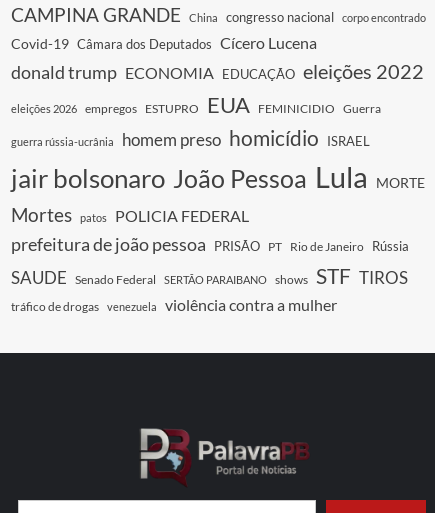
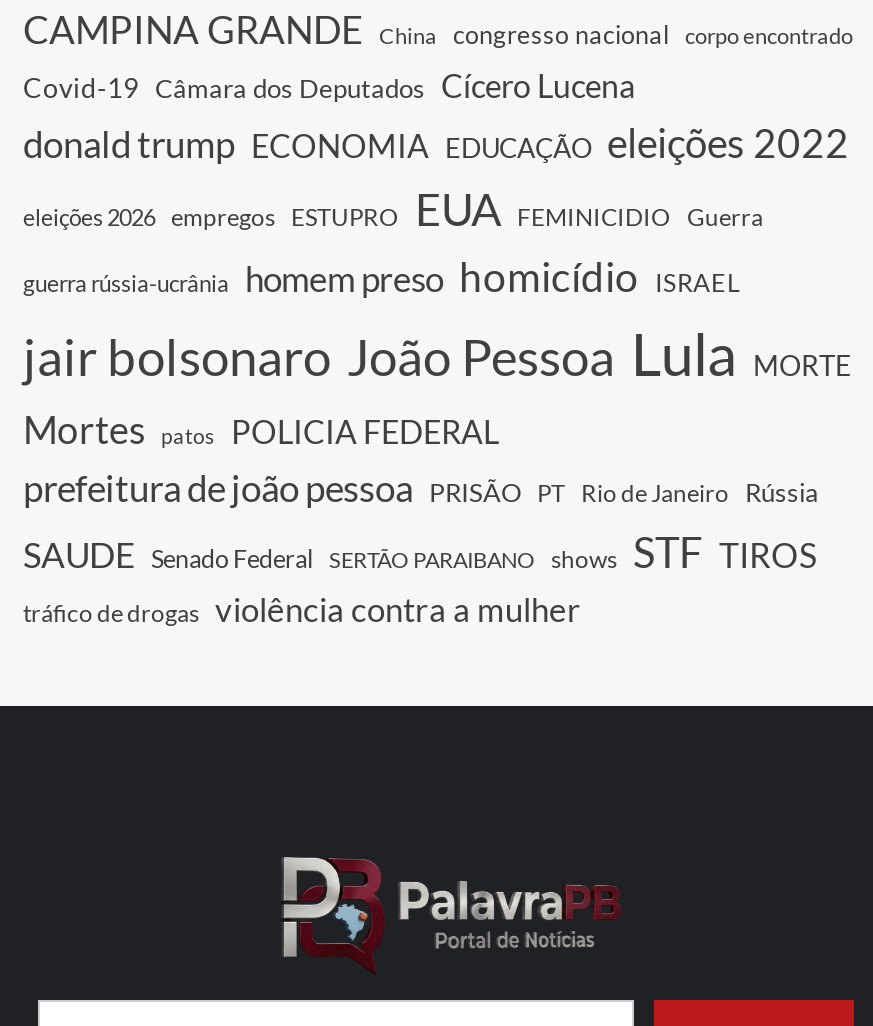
[10,295,336,314] tráfico de drogas | venezuela | violência contra a mulher -> [23,591,581,631] tráfico de drogas violência contra a mulher

